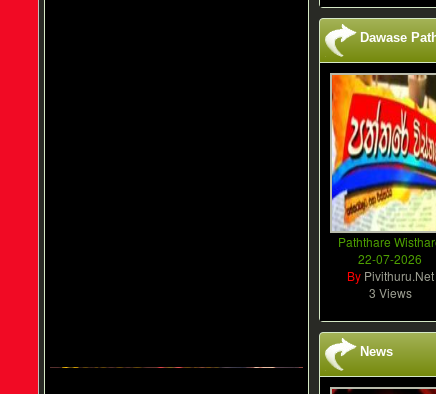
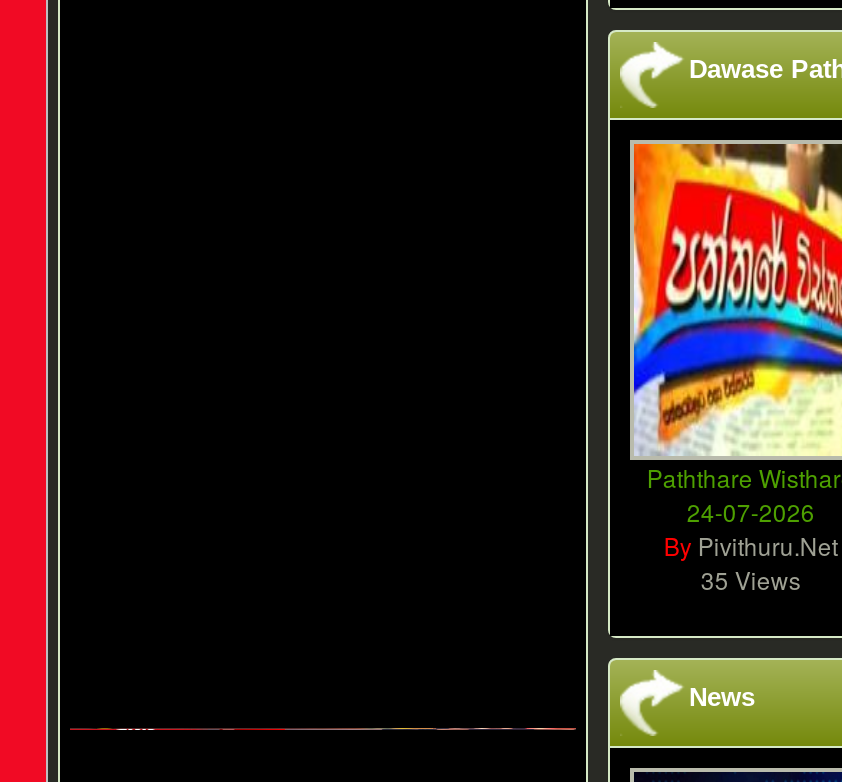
[358,250,422,267] 22-07-2026 -> [687,495,815,529] 24-07-2026
[369,284,412,301] 3 Views -> [701,563,801,597] 35 Views

